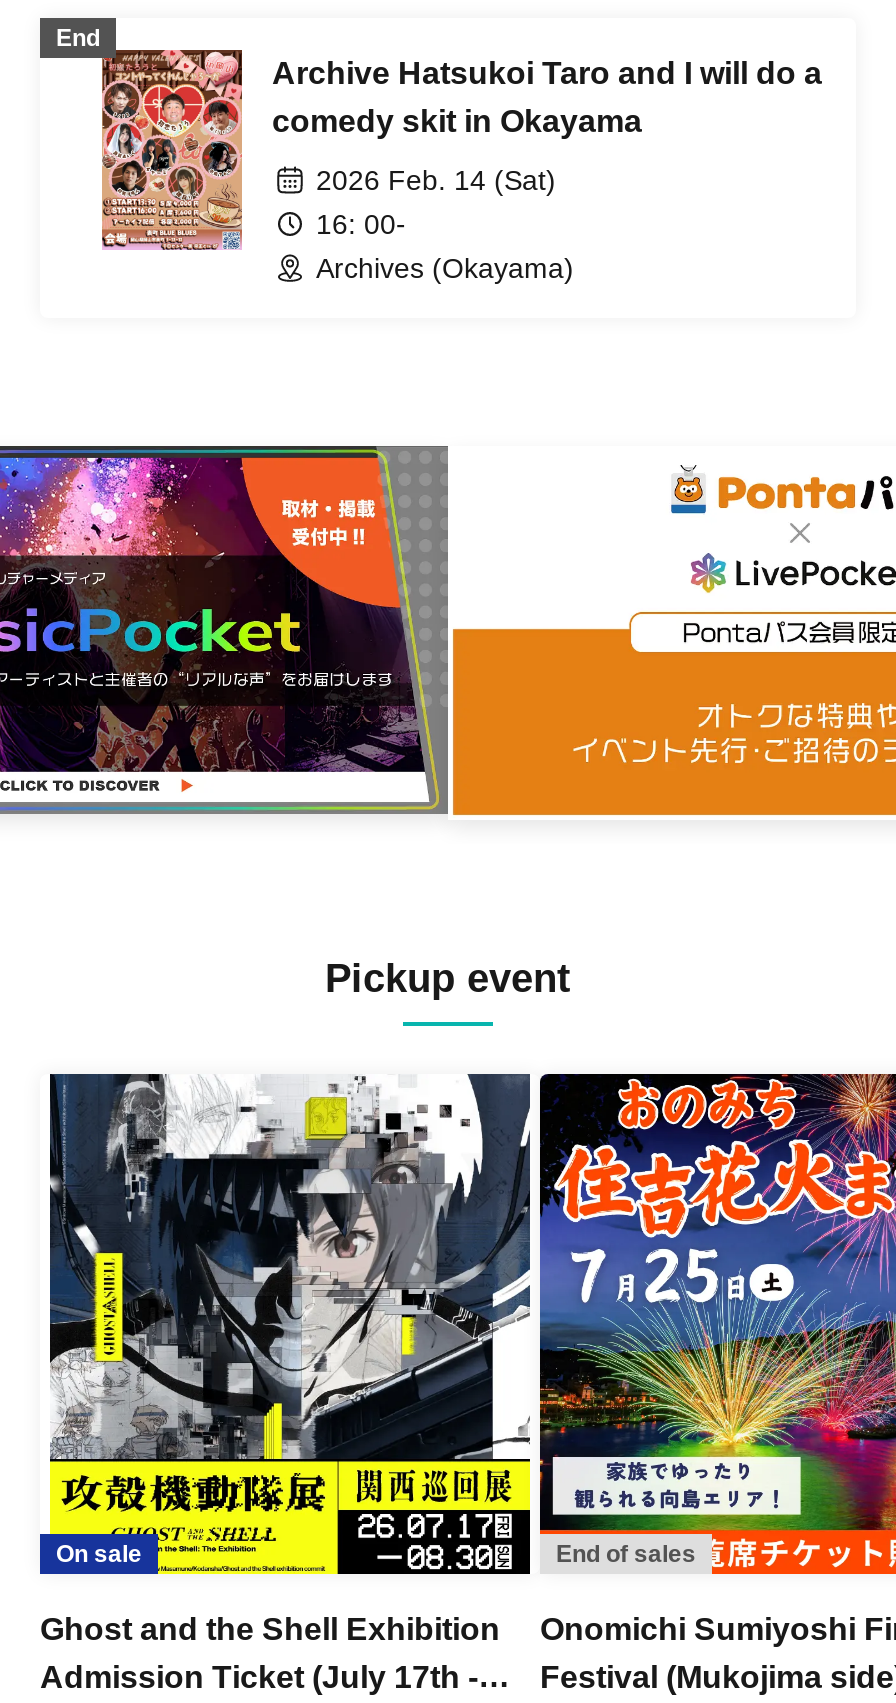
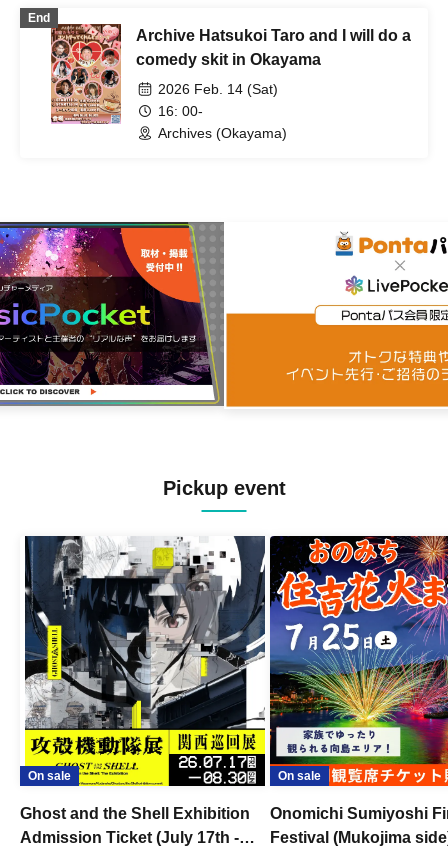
[556,1539,696,1567] End of sales -> [278,769,321,783] On sale

